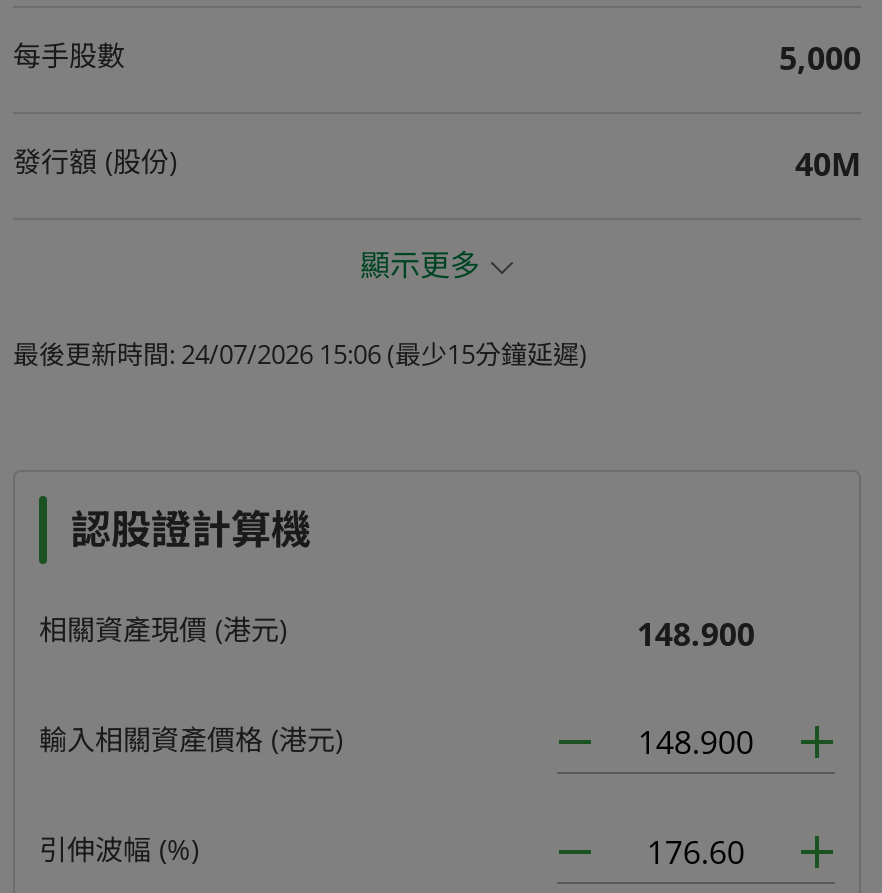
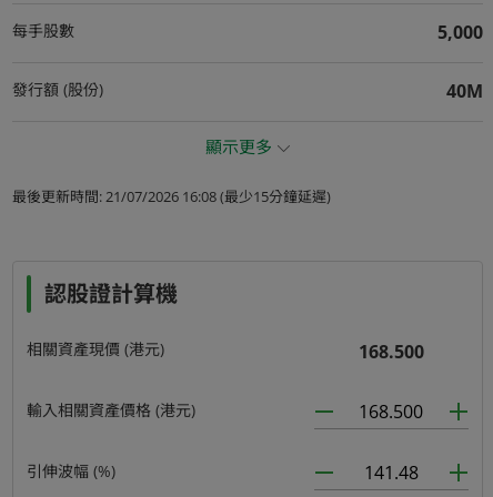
[13,336,587,372] 最後更新時間: 24/07/2026 15:06 (最少15分鐘延遲) -> [12,186,331,206] 最後更新時間: 21/07/2026 16:08 (最少15分鐘延遲)
[637,612,755,656] 148.900 -> [358,339,424,364] 168.500

